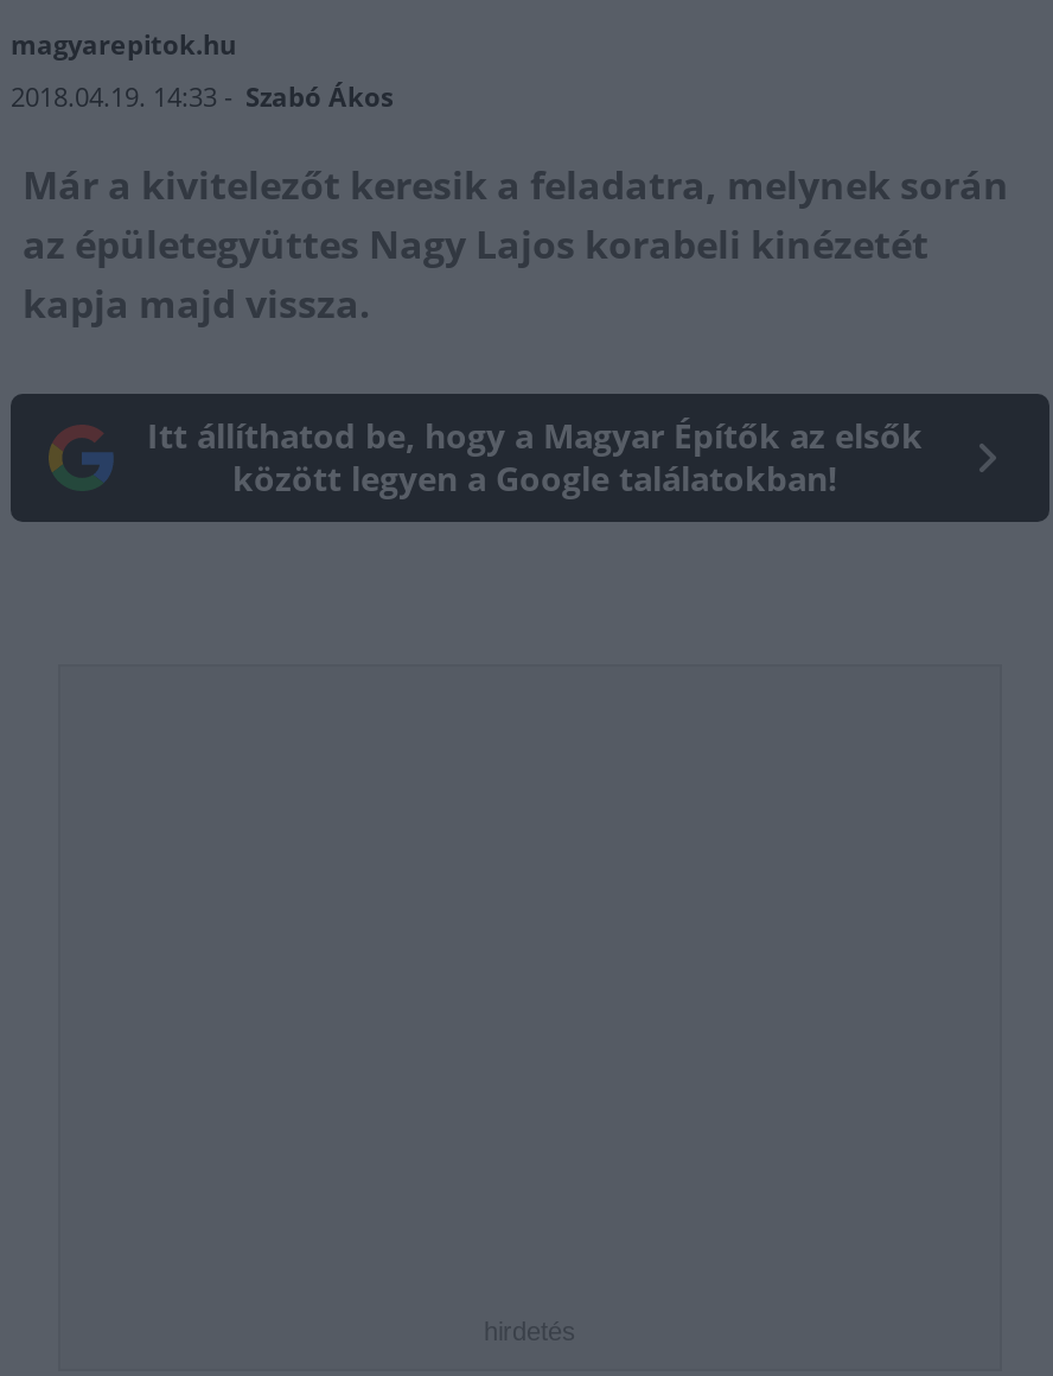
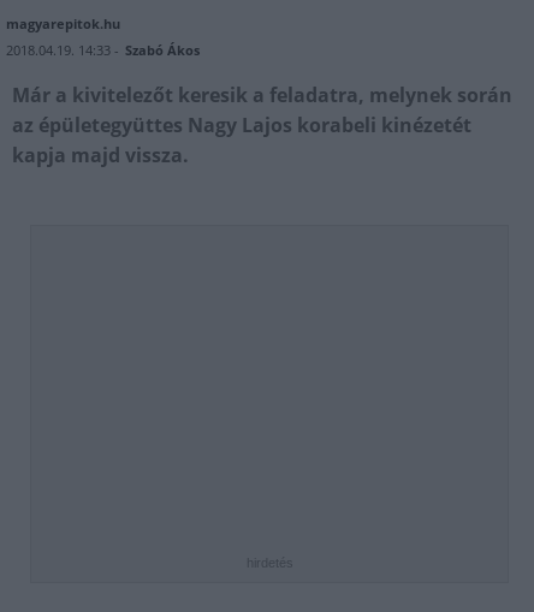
[147,413,923,501] Itt állíthatod be, hogy a Magyar Építők az elsők | között legyen a Google találatokban! -> none

